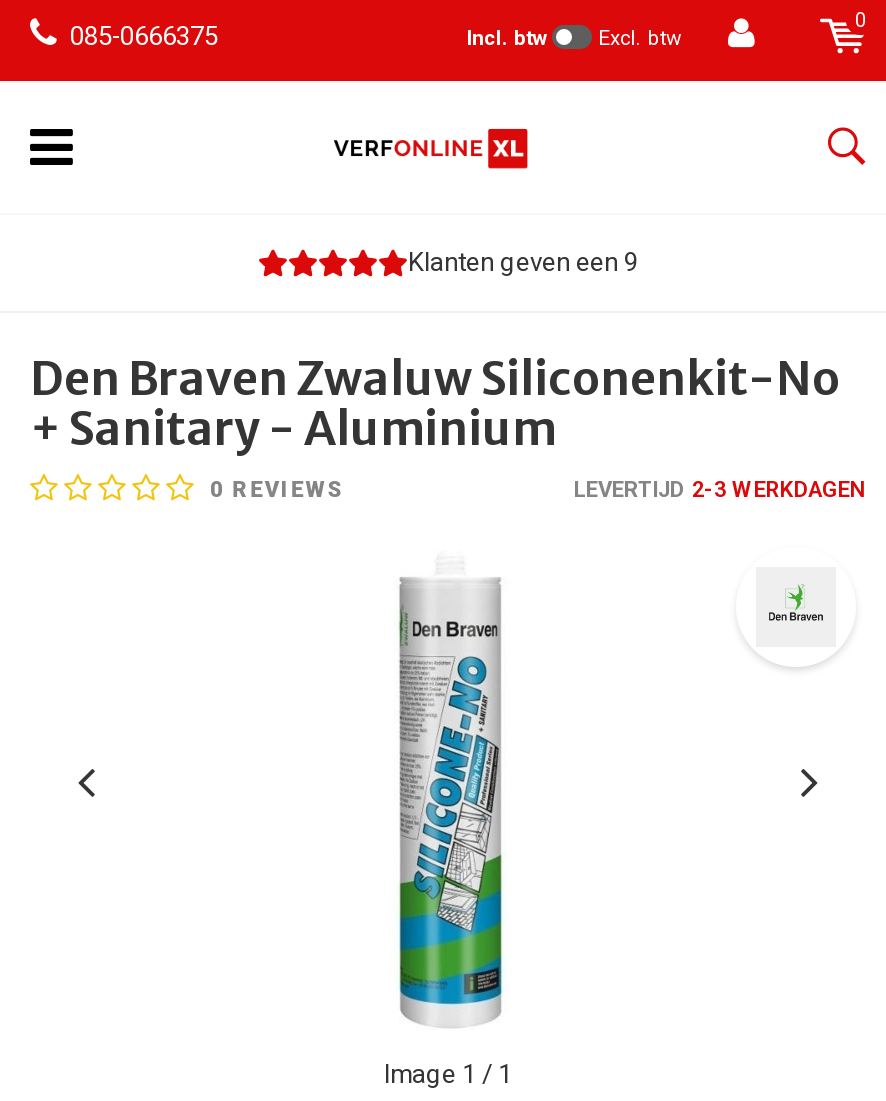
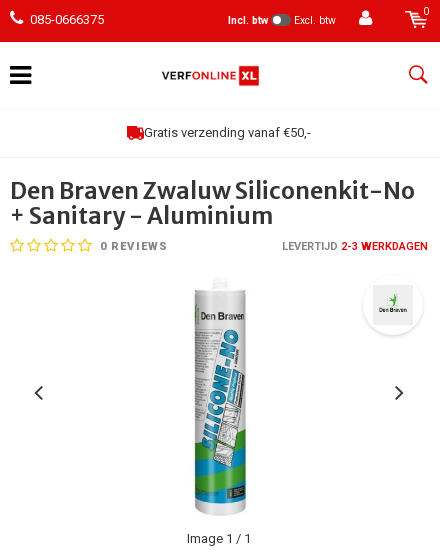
[408,247,638,277] Klanten geven een 9 -> [144,125,311,140] Gratis verzending vanaf €50,-

